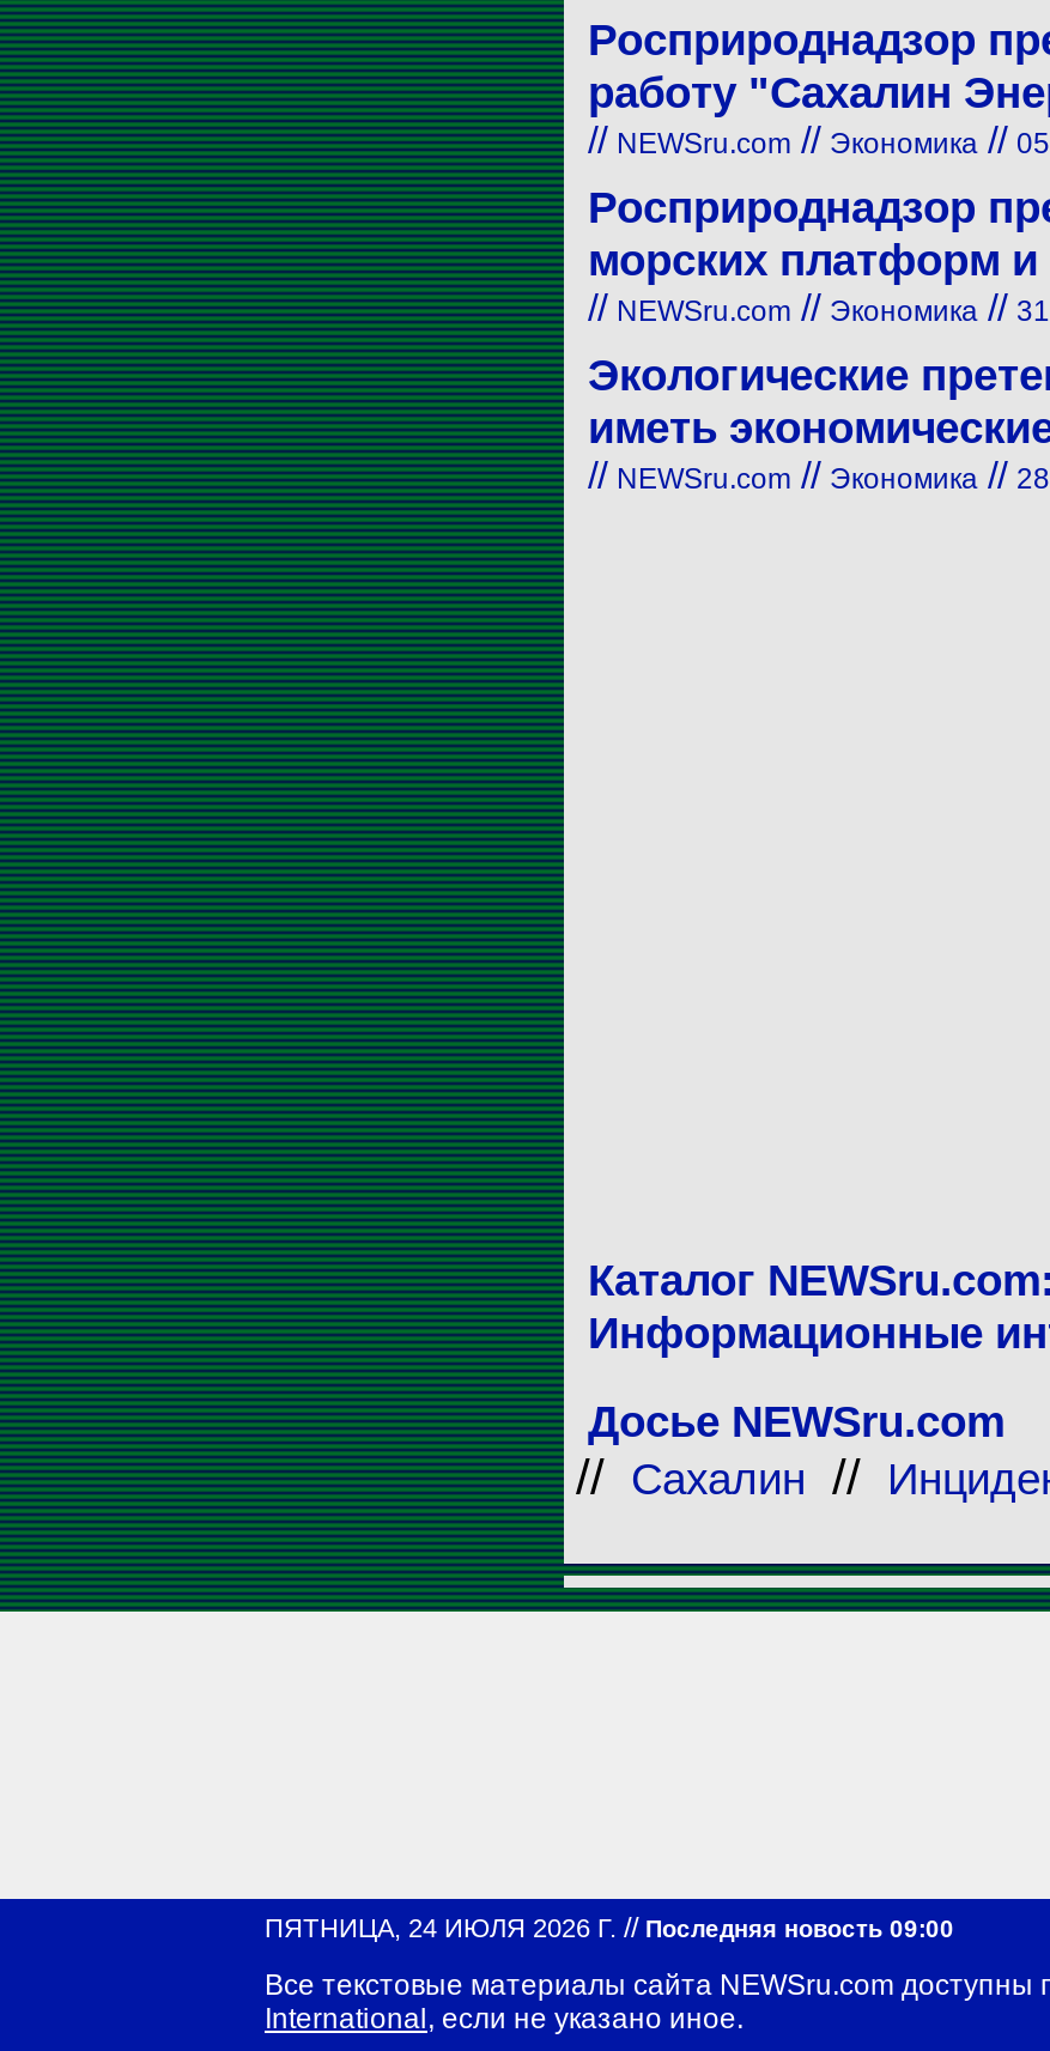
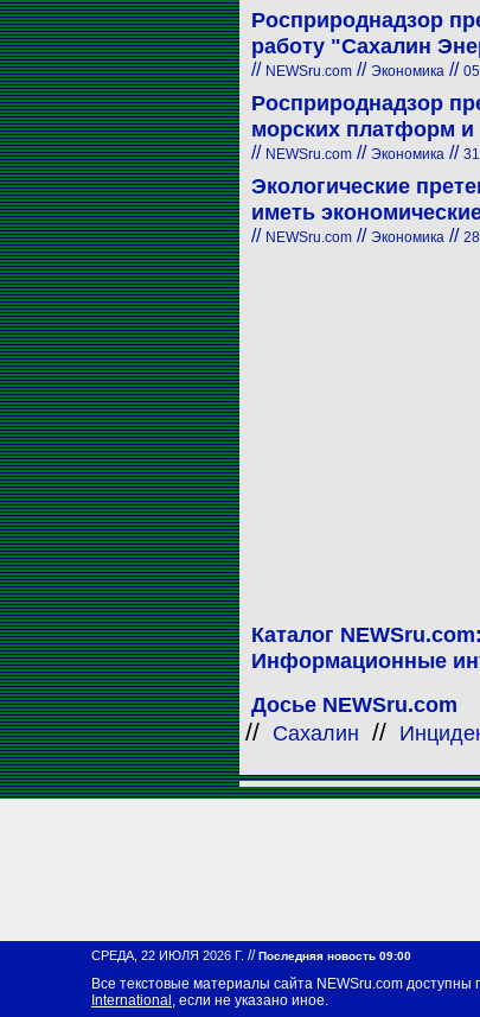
[265,1911,954,1944] ПЯТНИЦА, 24 ИЮЛЯ 2026 Г. // Последняя новость 09:00 -> [91,947,411,964] СРЕДА, 22 ИЮЛЯ 2026 Г. // Последняя новость 09:00

